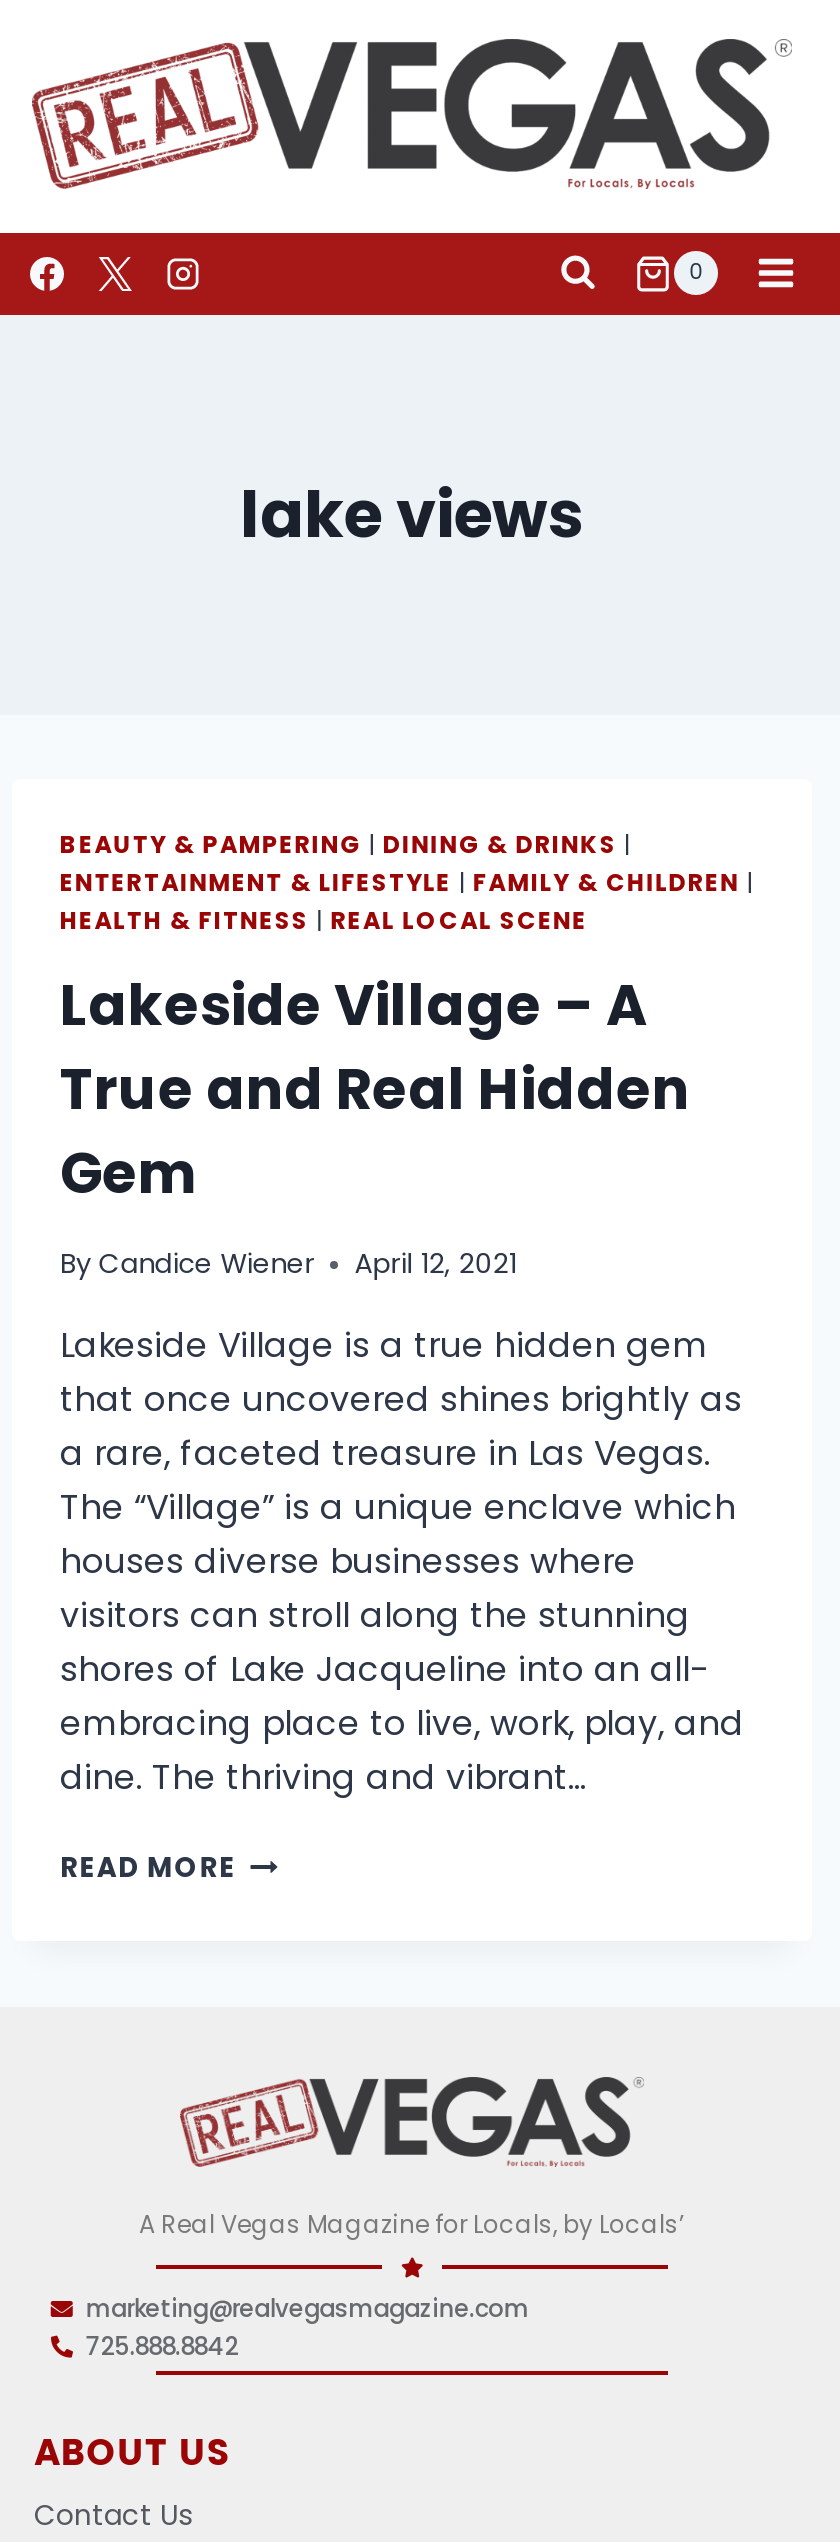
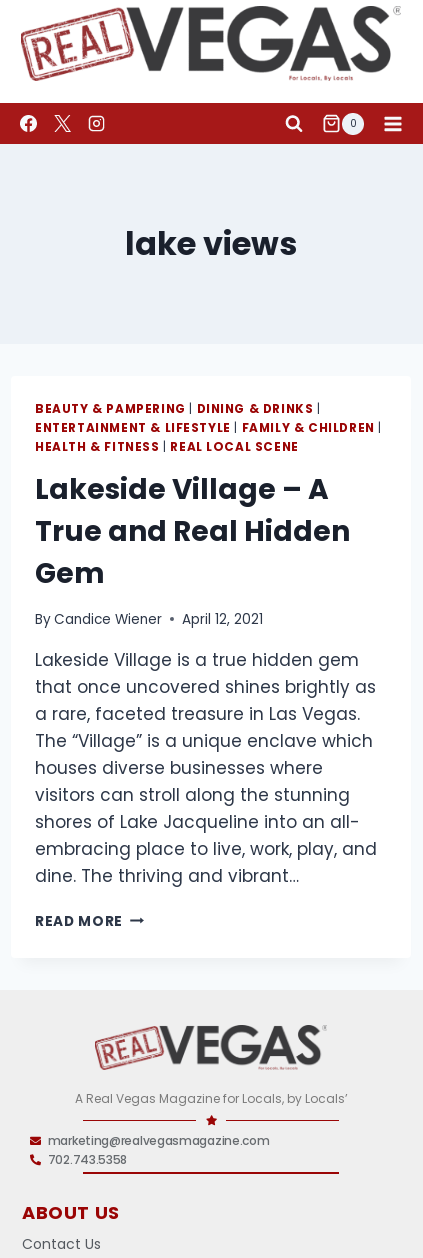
[86,2329,238,2363] 725.888.8842 -> [48,1151,127,1168] 702.743.5358

